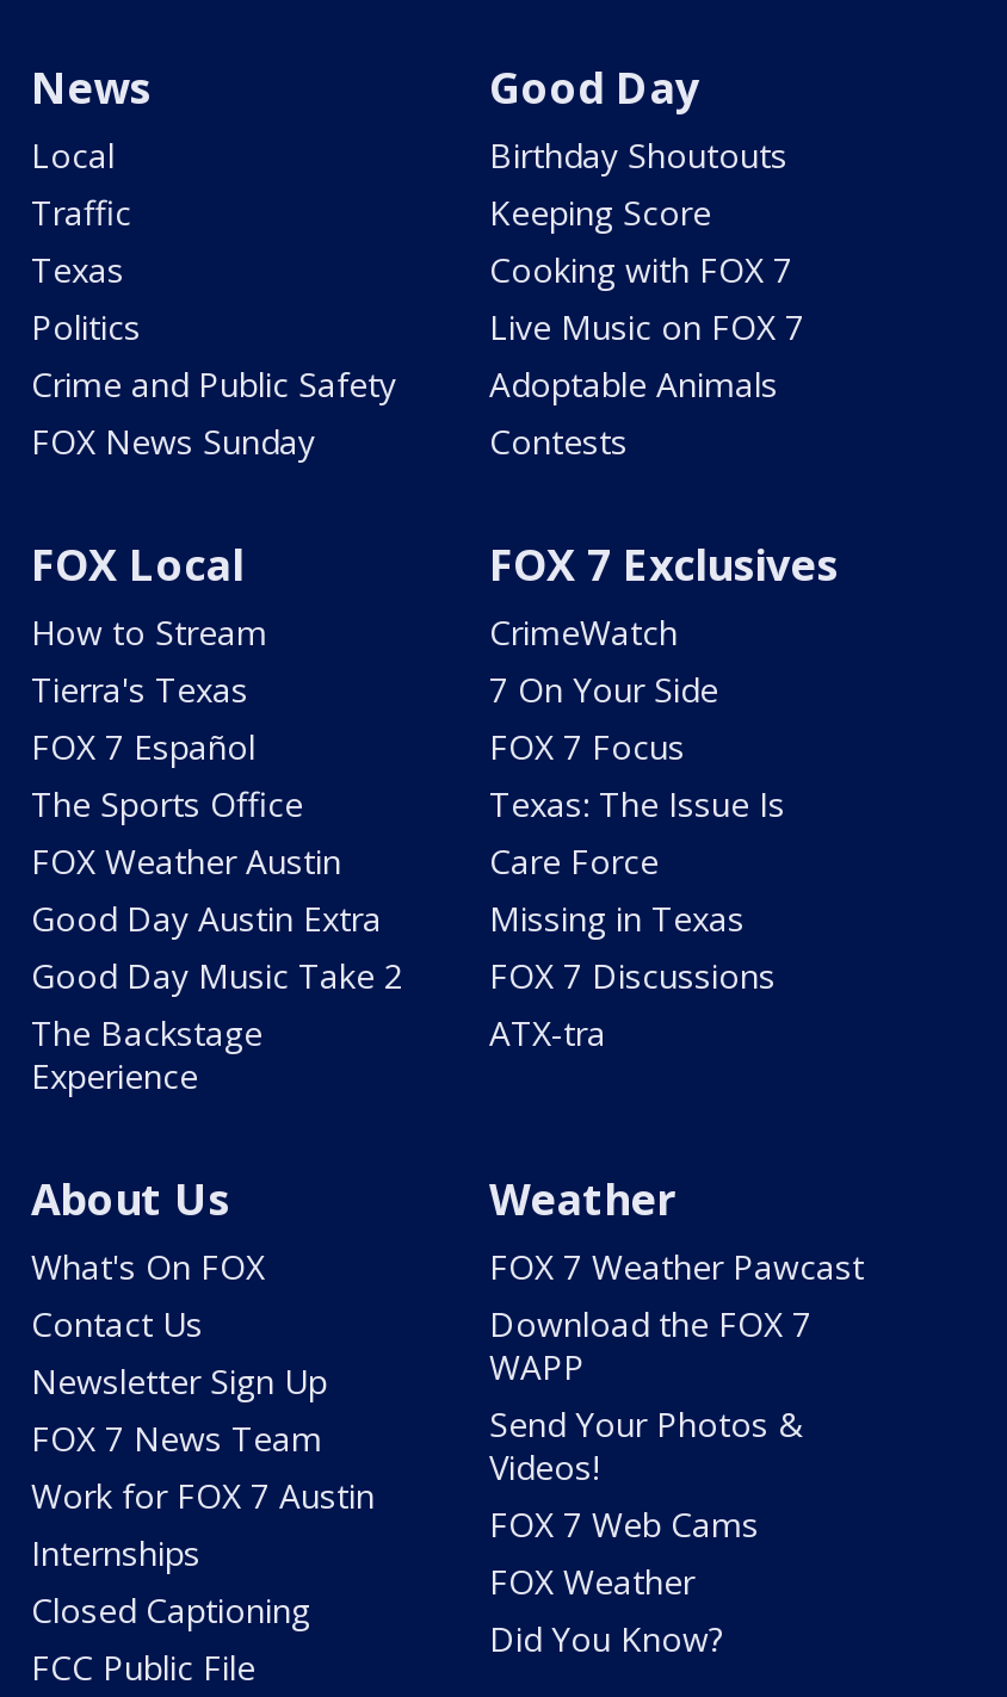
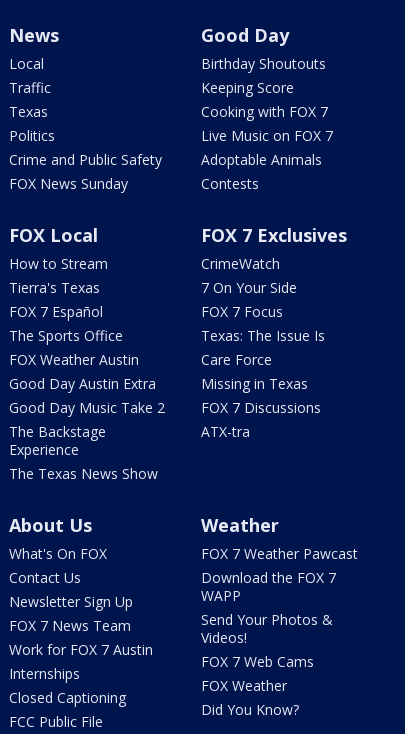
none -> [9,464,158,483] The Texas News Show

